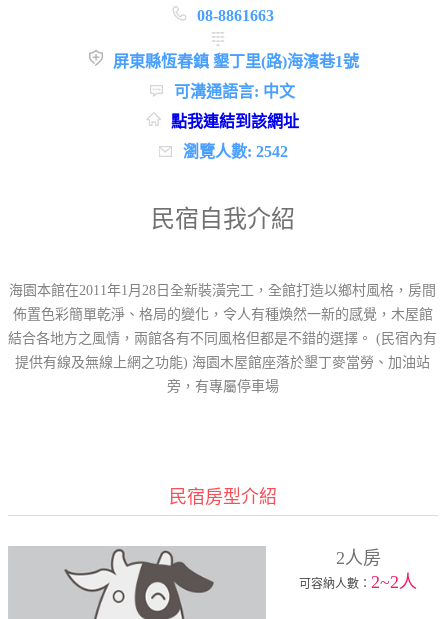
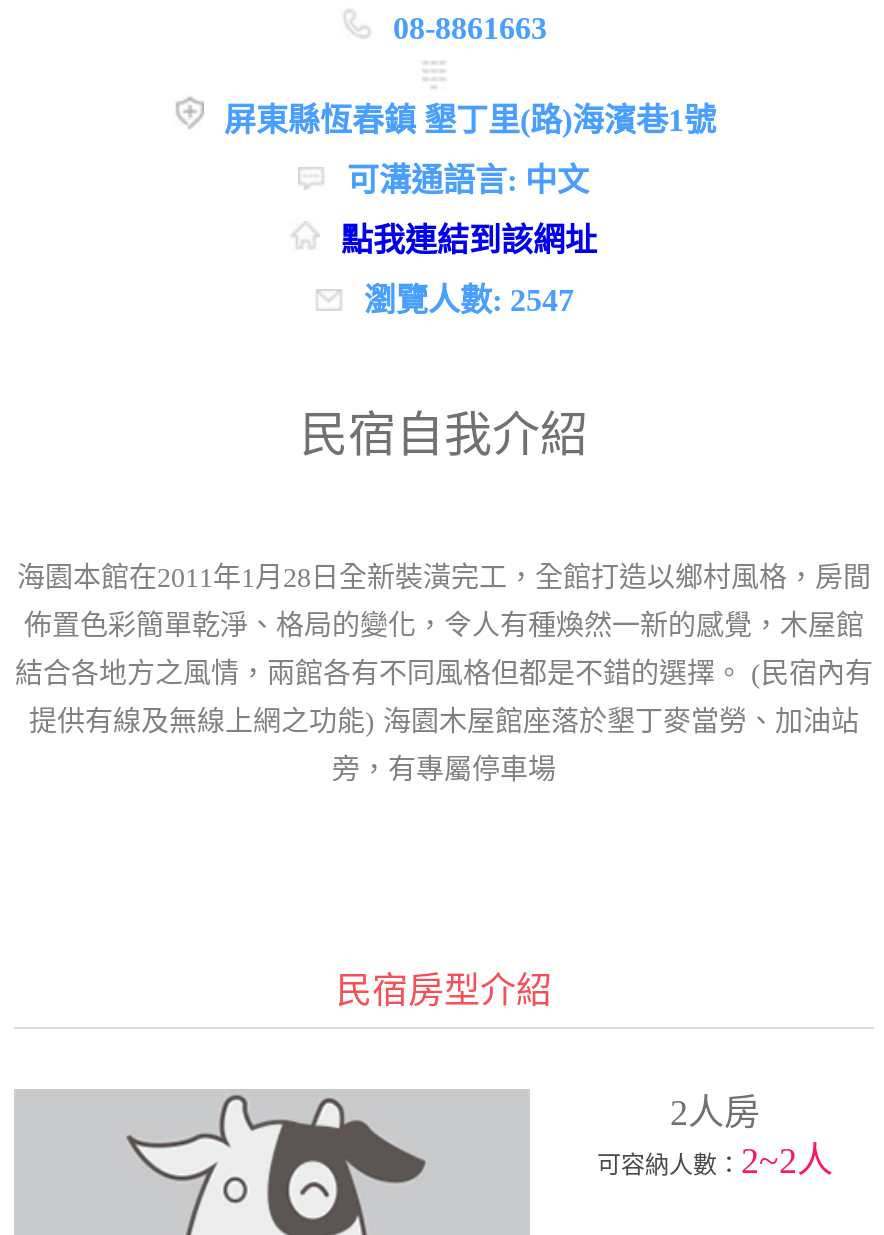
[183,143,288,160] 瀏覽人數: 2542 -> [364,283,574,317] 瀏覽人數: 2547

